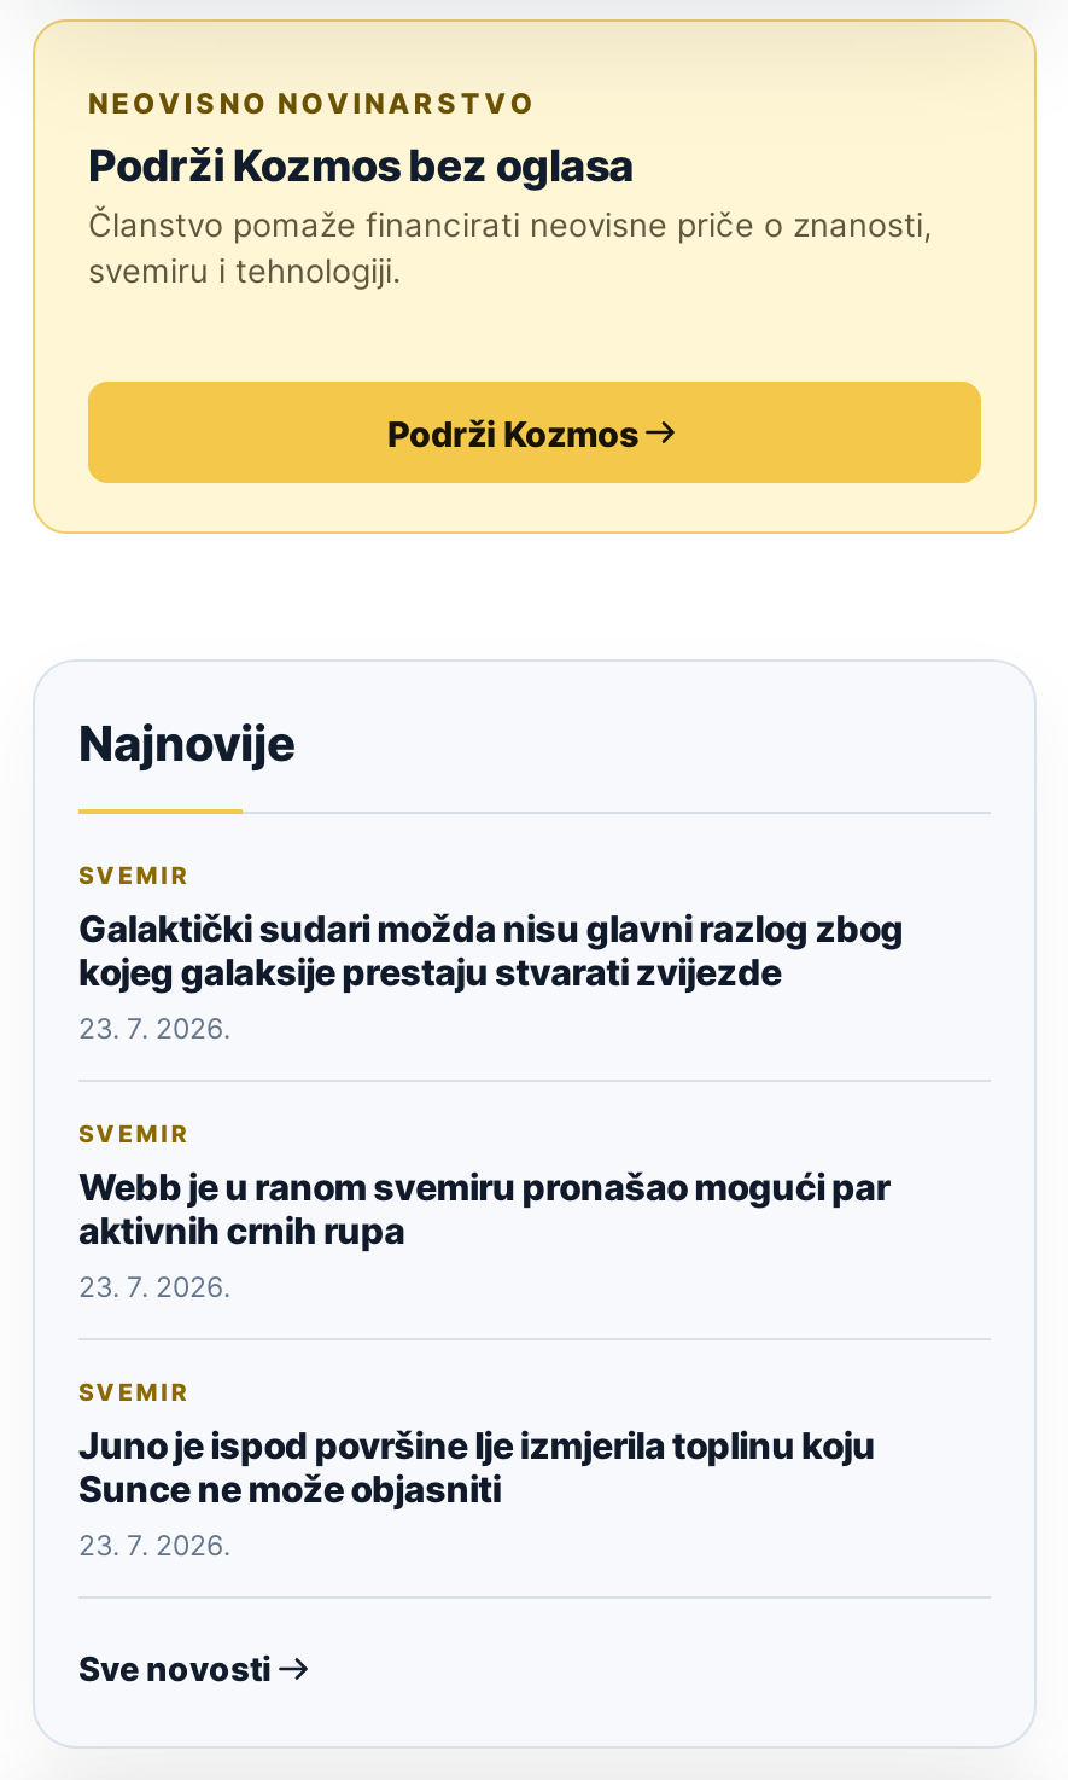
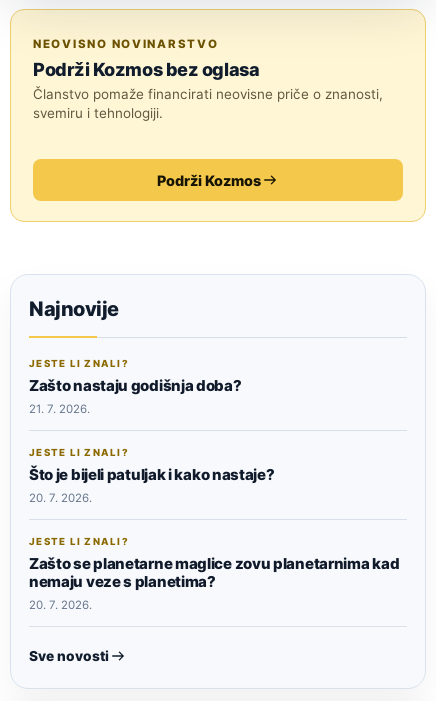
[78,862,904,1046] SVEMIR | Galaktički sudari možda nisu glavni razlog zbog | kojeg galaksije prestaju stvarati zvijezde | 23. 7. 2026. -> [29,358,242,416] JESTE LI ZNALI? | Zašto nastaju godišnja doba? | 21. 7. 2026.
[78,1121,890,1304] SVEMIR | Webb je u ranom svemiru pronašao mogući par | aktivnih crnih rupa | 23. 7. 2026. -> [29,447,275,505] JESTE LI ZNALI? | Što je bijeli patuljak i kako nastaje? | 20. 7. 2026.
[78,1379,876,1563] SVEMIR | Juno je ispod površine Ije izmjerila toplinu koju | Sunce ne može objasniti | 23. 7. 2026. -> [29,536,399,612] JESTE LI ZNALI? | Zašto se planetarne maglice zovu planetarnima kad | nemaju veze s planetima? | 20. 7. 2026.

